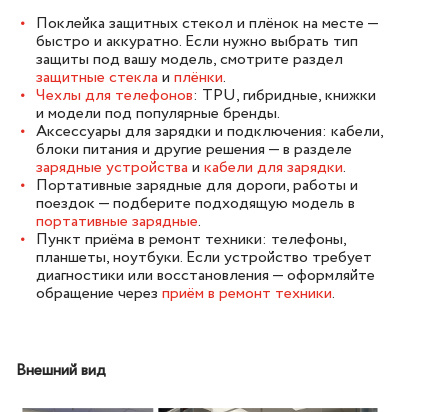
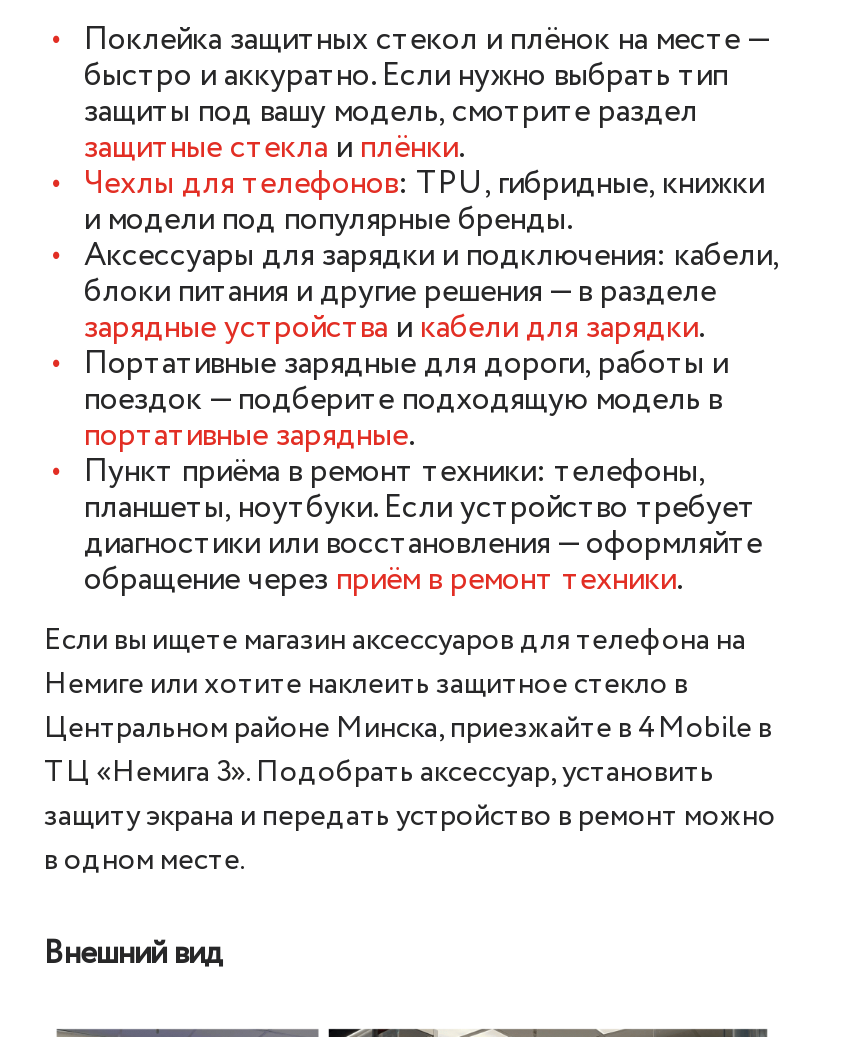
none -> [44,618,776,882] Если вы ищете магазин аксессуаров для телефона на | Немиге или хотите наклеить защитное стекло в | Центральном районе Минска, приезжайте в 4Mobile в | ТЦ «Немига 3». Подобрать аксессуар, установить | защиту экрана и передать устройство в ремонт можно | в одном месте.

